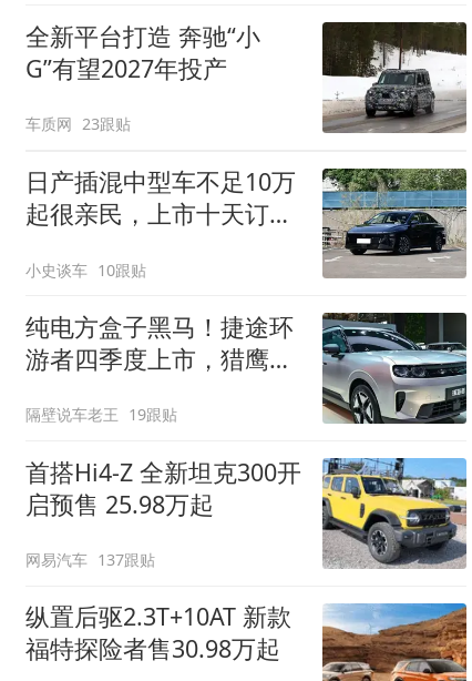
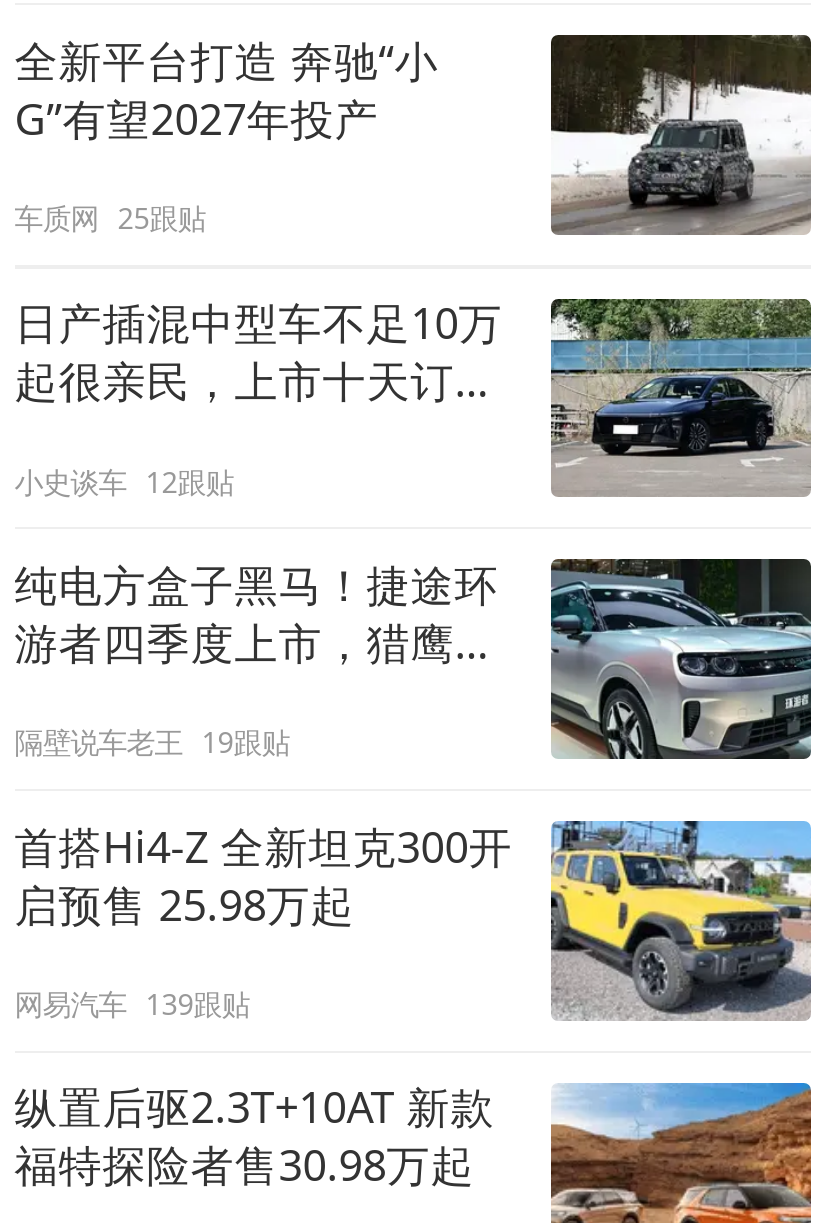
[25,113,131,134] 车质网 23跟贴 -> [14,199,206,237] 车质网 25跟贴
[25,259,147,280] 小史谈车 10跟贴 -> [14,463,234,501] 小史谈车 12跟贴
[25,549,155,570] 网易汽车 137跟贴 -> [14,985,250,1023] 网易汽车 139跟贴

